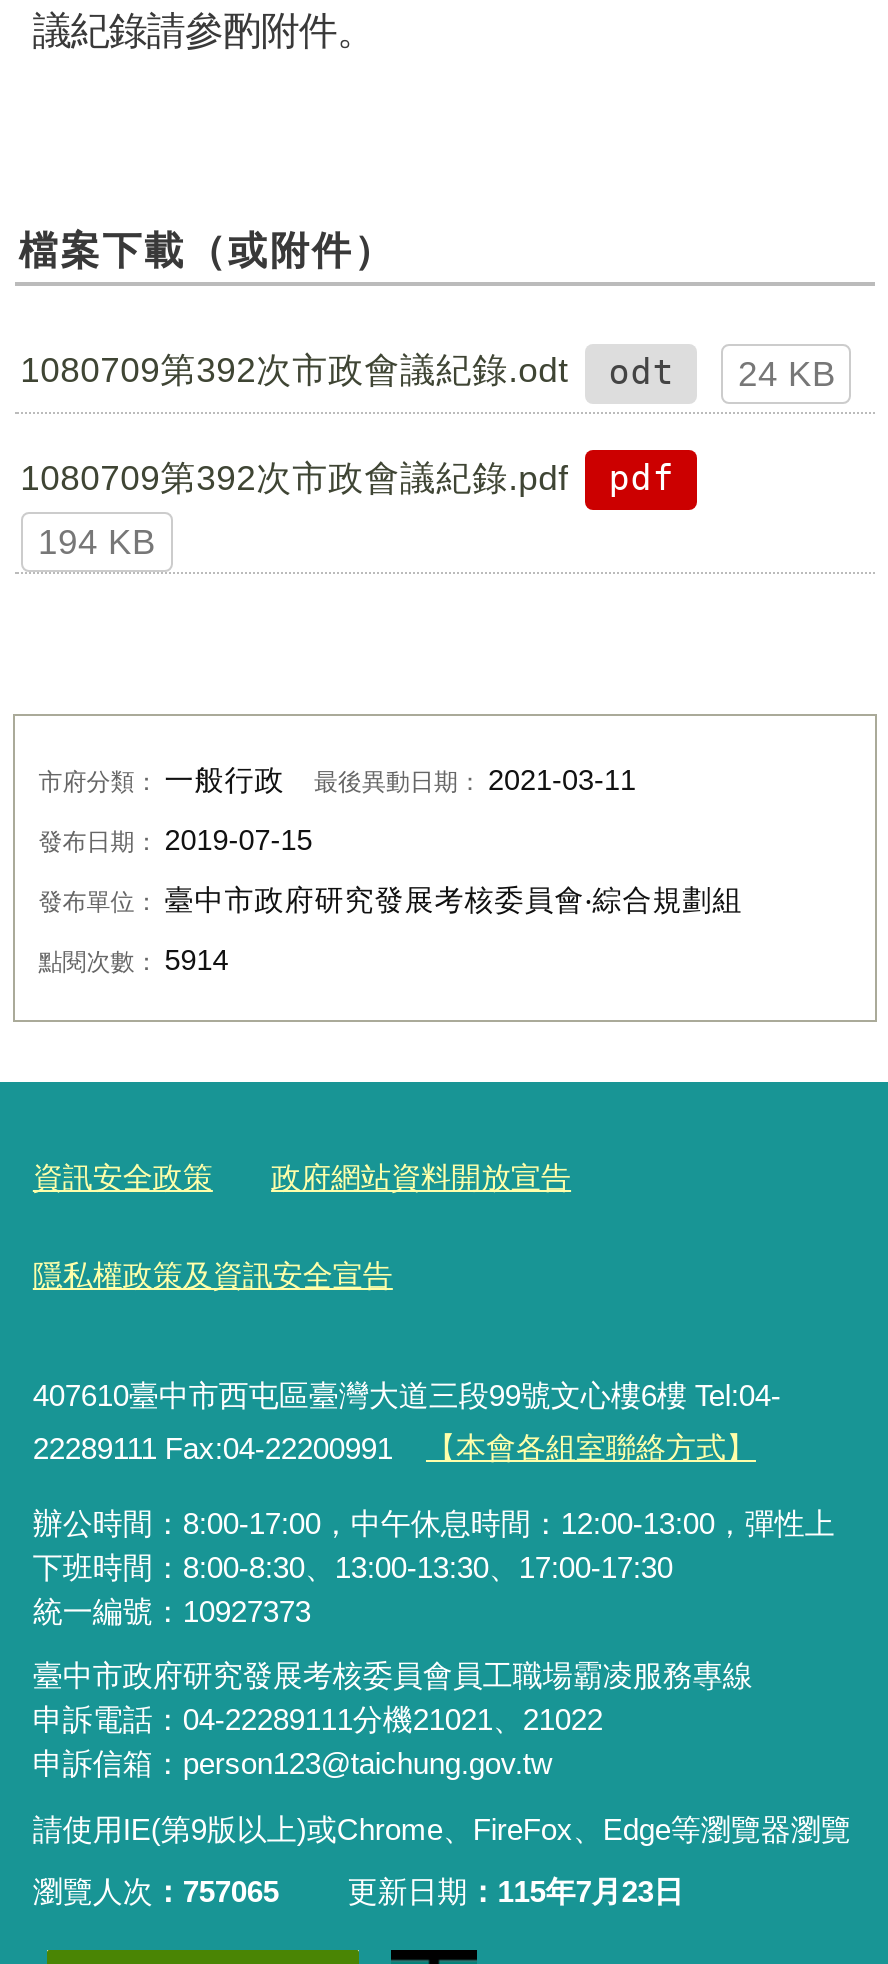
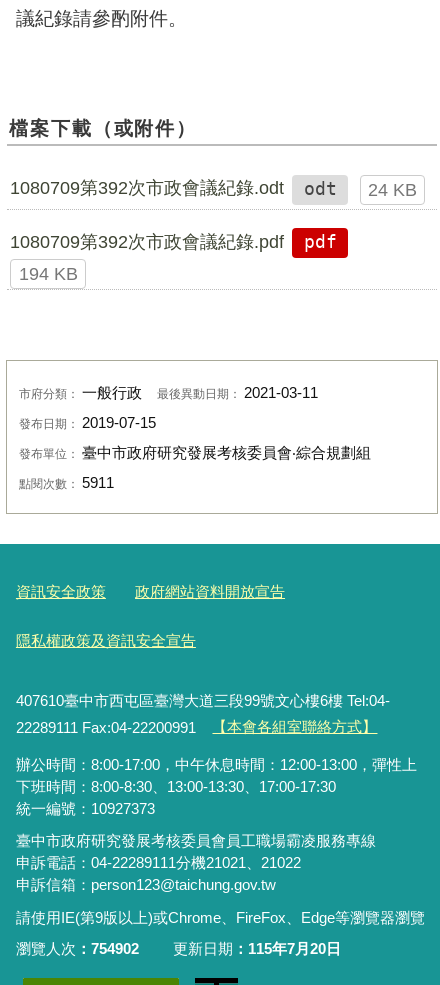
[38,945,228,977] 點閱次數：5914 -> [19,475,114,491] 點閱次數：5911
[33,1875,279,1909] 瀏覽人次 757065 -> [16,940,139,957] 瀏覽人次 754902
[347,1875,683,1909] 更新日期 115年7月23日 -> [173,940,341,957] 更新日期 115年7月20日

